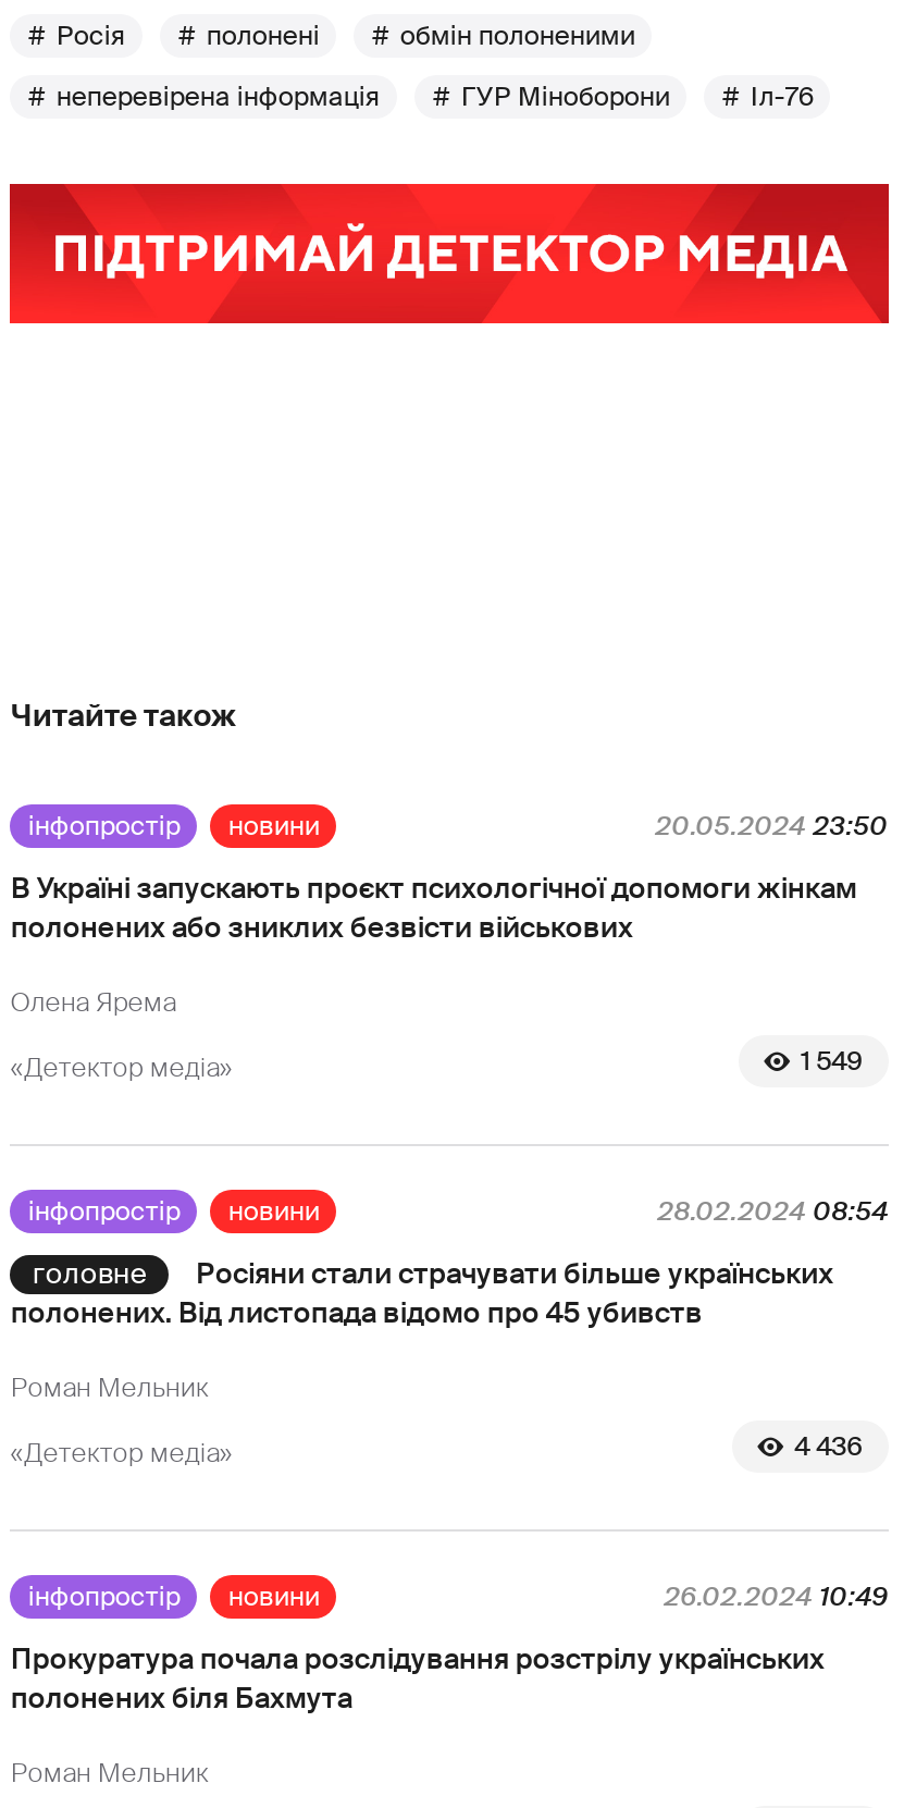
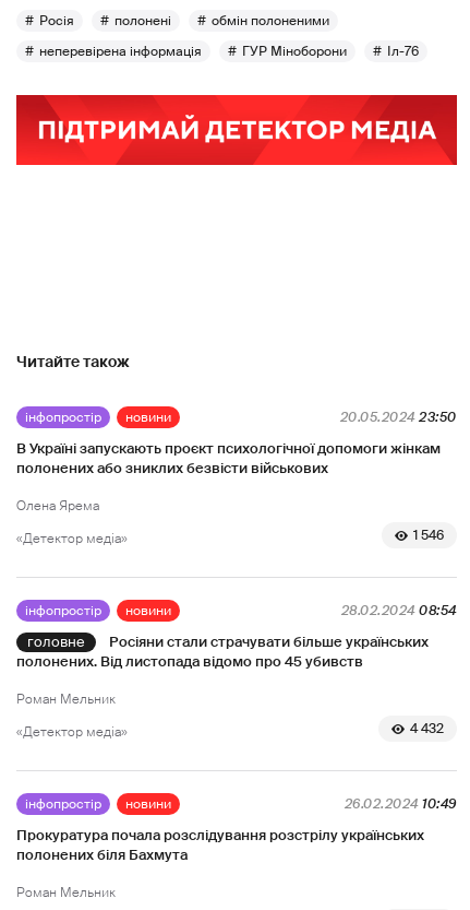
[801,1045,862,1080] 1 549 -> [413,527,443,544] 1 546
[794,1430,862,1465] 4 436 -> [410,720,443,738] 4 432

